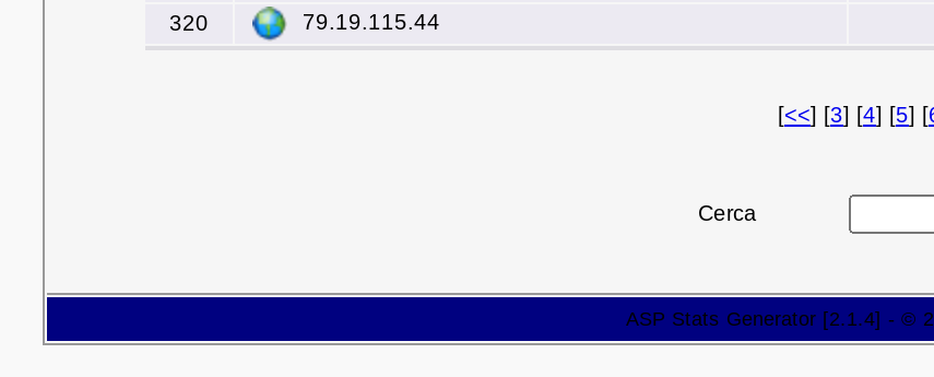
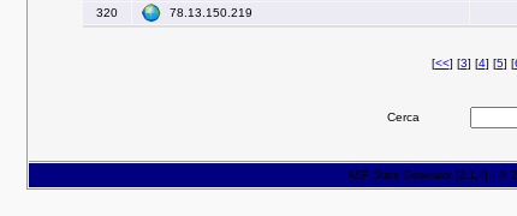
[303,10,440,34] 79.19.115.44 -> [170,6,252,19] 78.13.150.219

